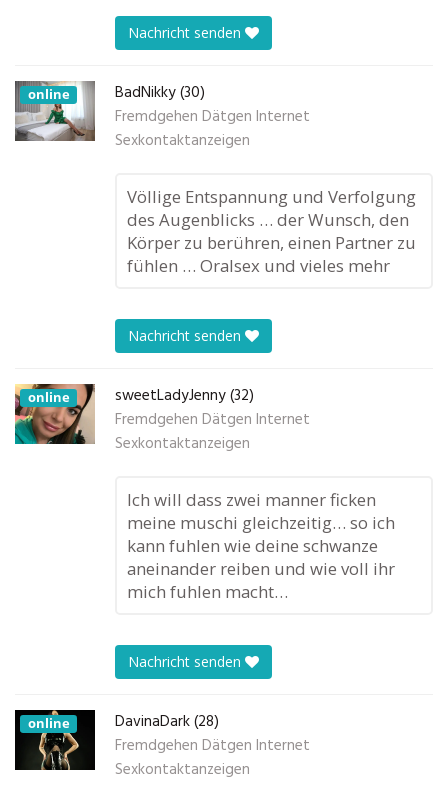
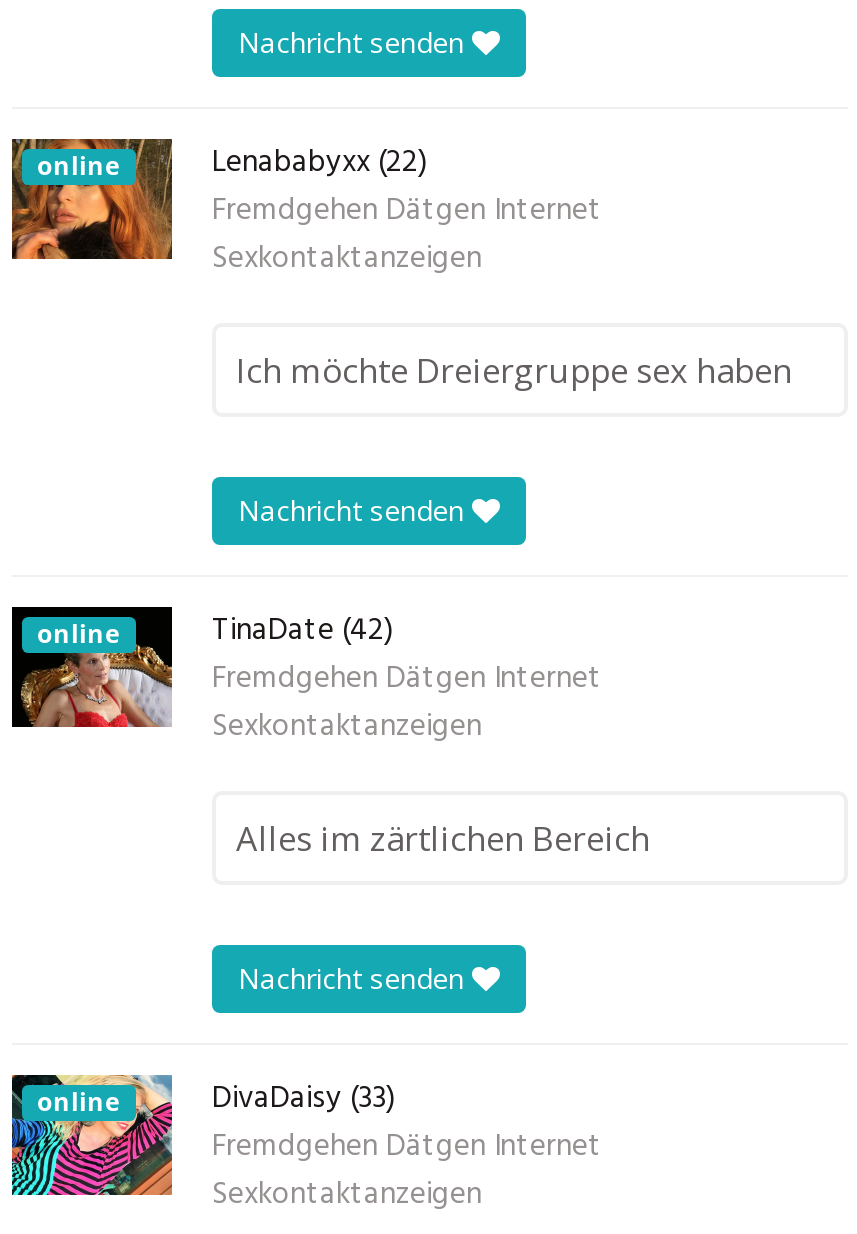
[14,80,205,142] [image] | BadNikky (30) -> [12,137,428,261] [image] | Lenababyxx (22)
[127,185,416,277] Völlige Entspannung und Verfolgung | des Augenblicks … der Wunsch, den | Körper zu berühren, einen Partner zu | fühlen … Oralsex und vieles mehr -> [236,347,792,393] Ich möchte Dreiergruppe sex haben
[14,383,254,445] [image] | sweetLadyJenny (32) -> [10,605,394,729] [image] | TinaDate (42)
[127,488,395,603] Ich will dass zwei manner ficken | meine muschi gleichzeitig… so ich | kann fuhlen wie deine schwanze | aneinander reiben und wie voll ihr | mich fuhlen macht… -> [236,815,650,861] Alles im zärtlichen Bereich
[14,709,219,771] [image] | DavinaDark (28) -> [10,1073,396,1197] [image] | DivaDaisy (33)

